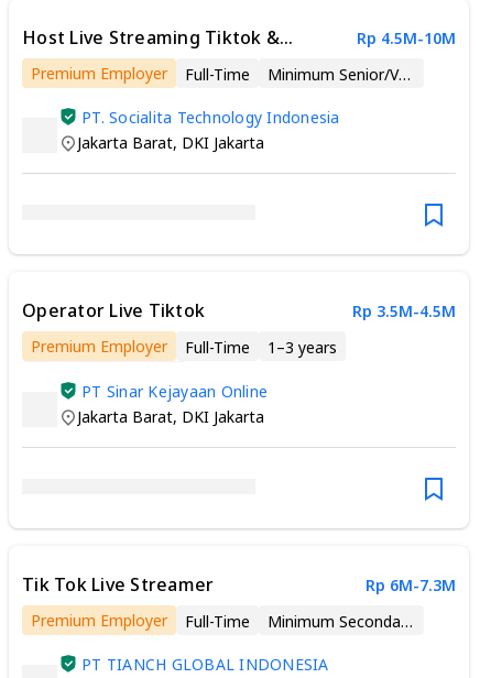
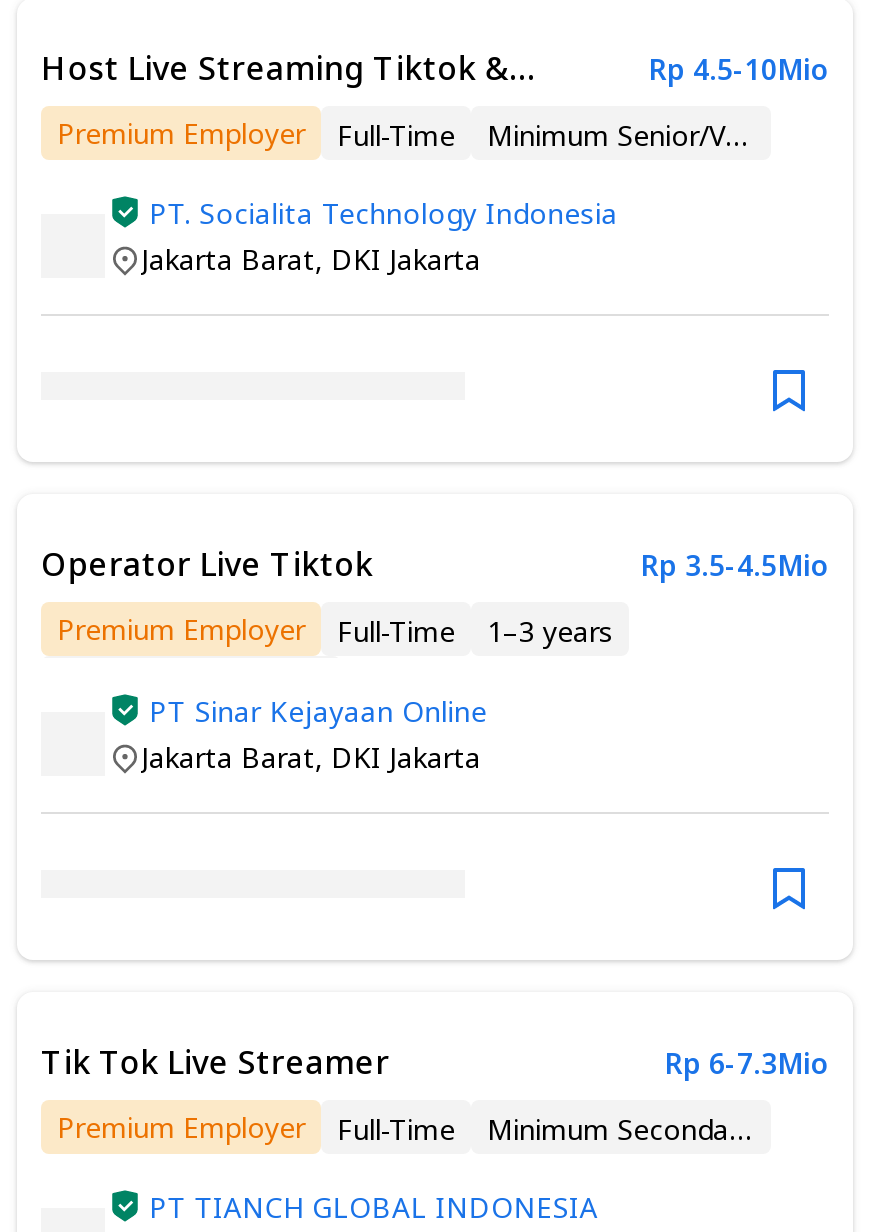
[357,27,456,48] Rp 4.5M-10M -> [649,49,829,87] Rp 4.5-10Mio
[352,300,456,321] Rp 3.5M-4.5M -> [641,545,829,583] Rp 3.5-4.5Mio
[366,574,456,595] Rp 6M-7.3M -> [665,1043,829,1081] Rp 6-7.3Mio

